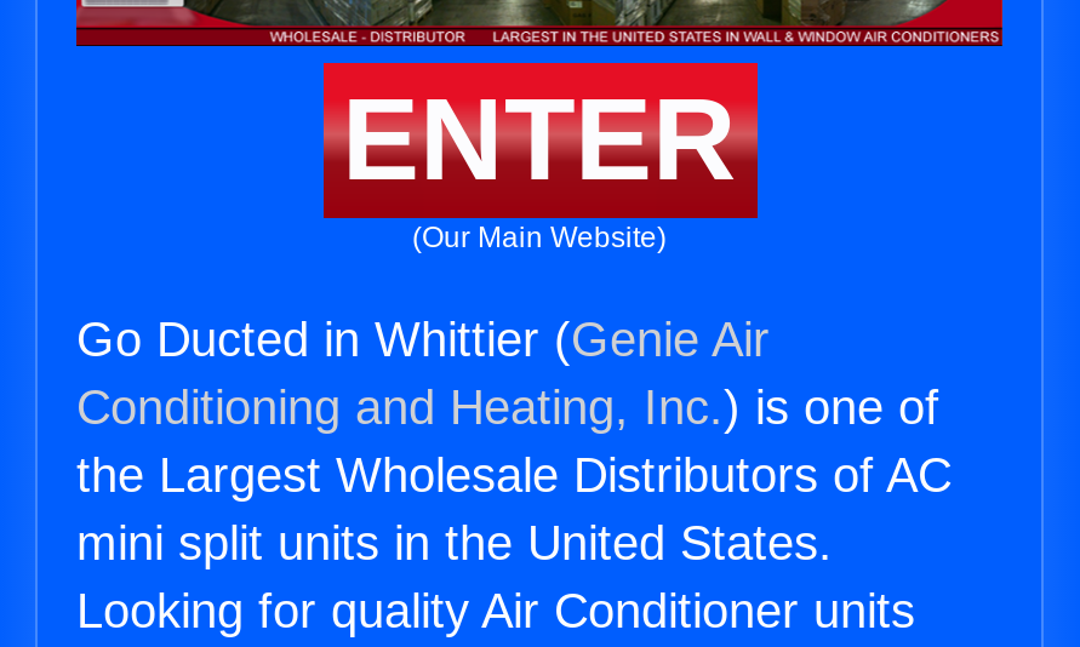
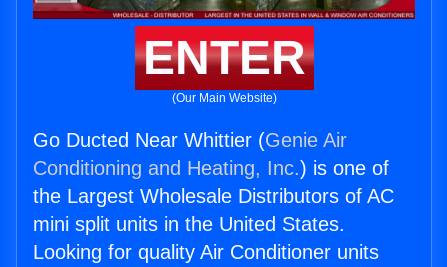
[76,313,770,366] Go Ducted in Whittier (Genie Air -> [33,129,347,151] Go Ducted Near Whittier (Genie Air

